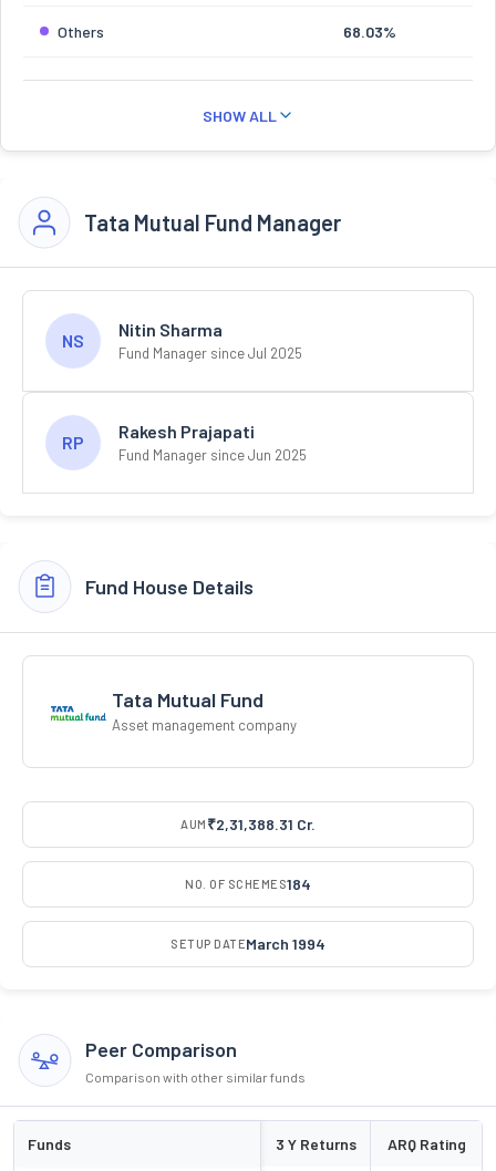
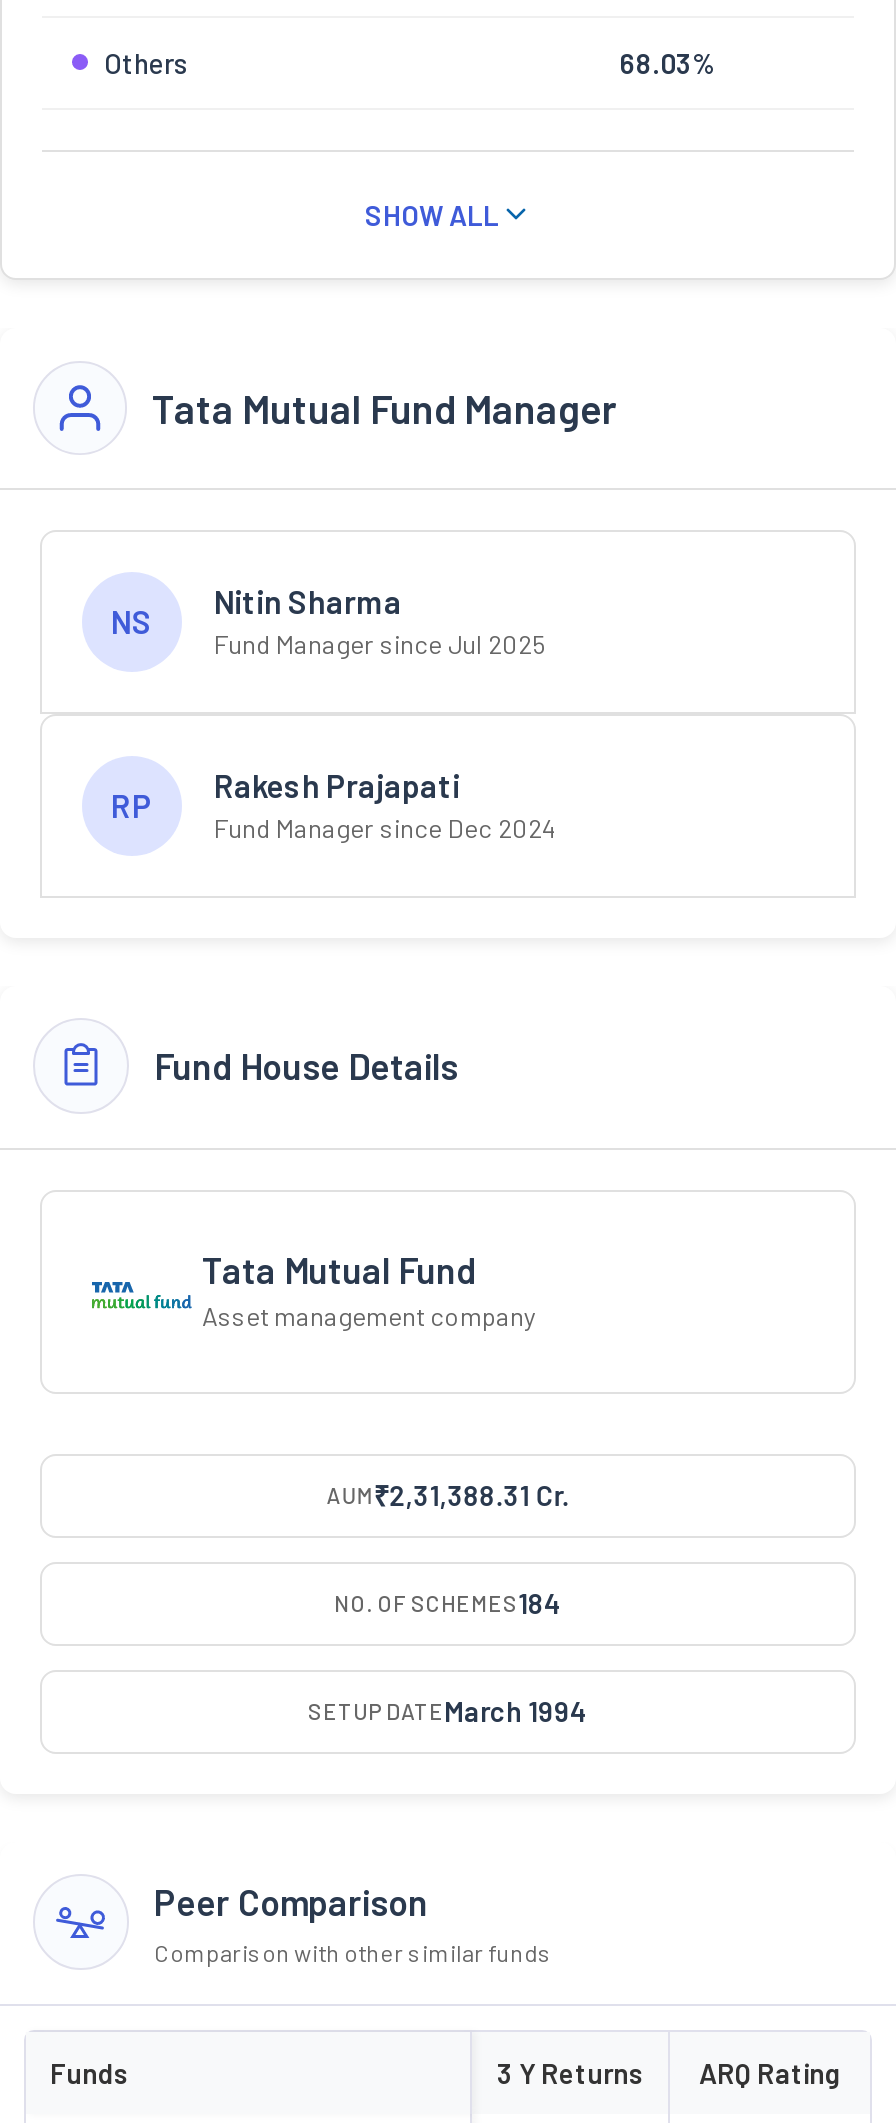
[118,446,307,464] Fund Manager since Jun 2025 -> [214,813,556,845] Fund Manager since Dec 2024

